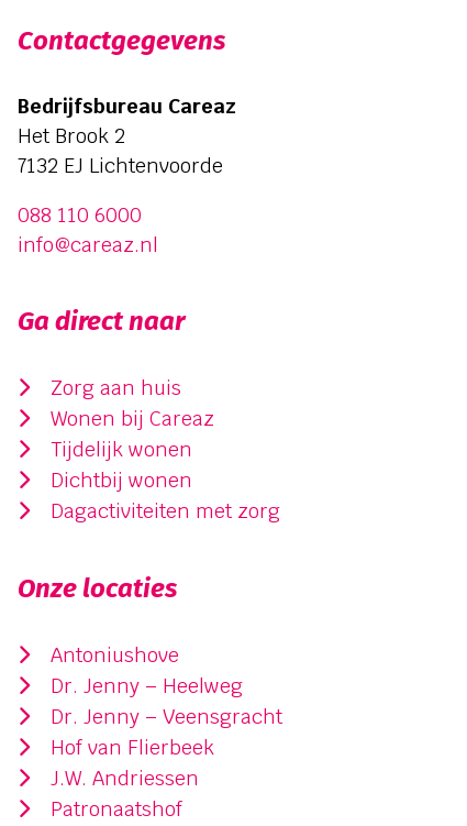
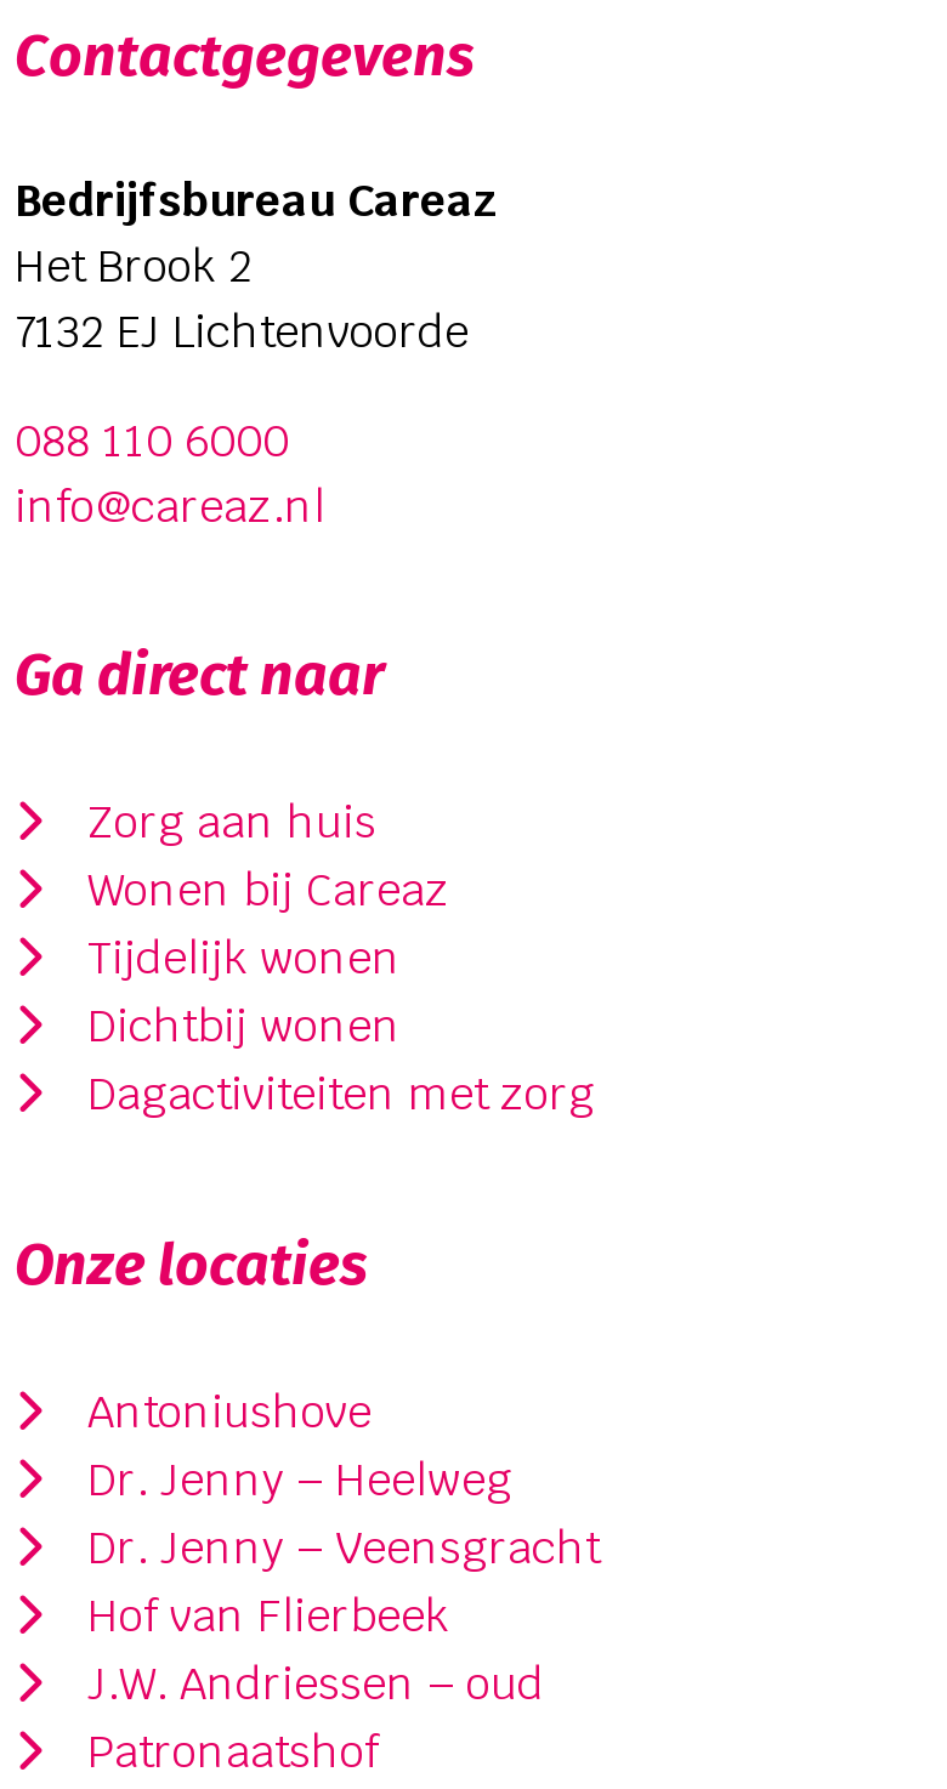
[45,766,199,791] J.W. Andriessen -> [75,1656,544,1712] J.W. Andriessen – oud

